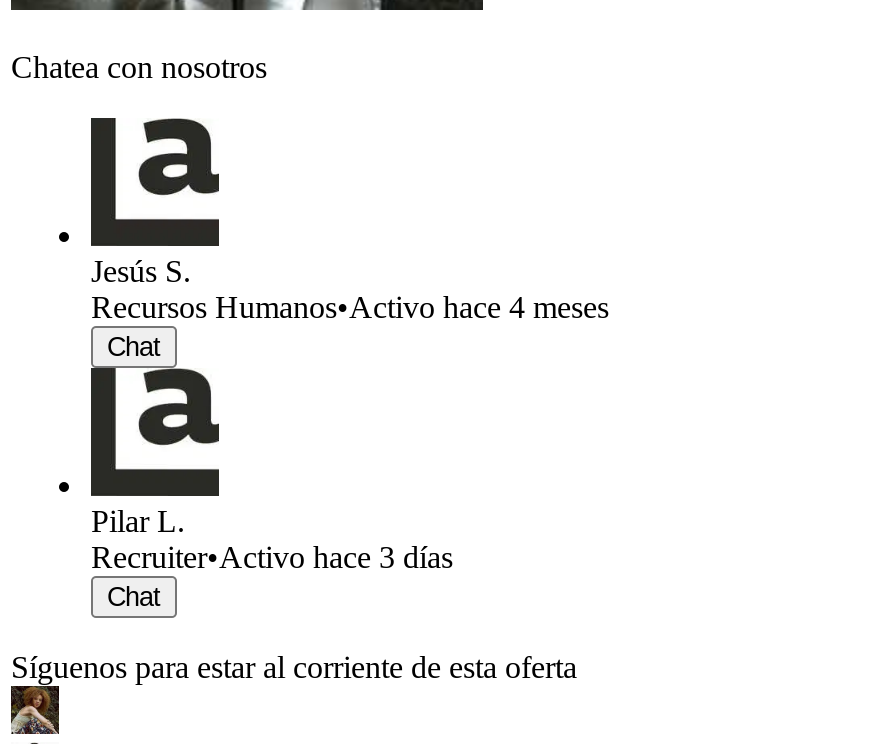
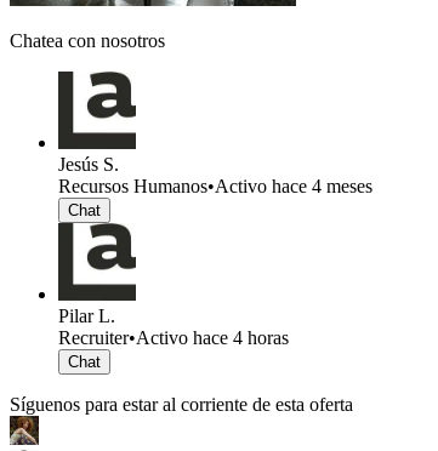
[91,540,453,574] Recruiter•Activo hace 3 días -> [58,327,289,348] Recruiter•Activo hace 4 horas

